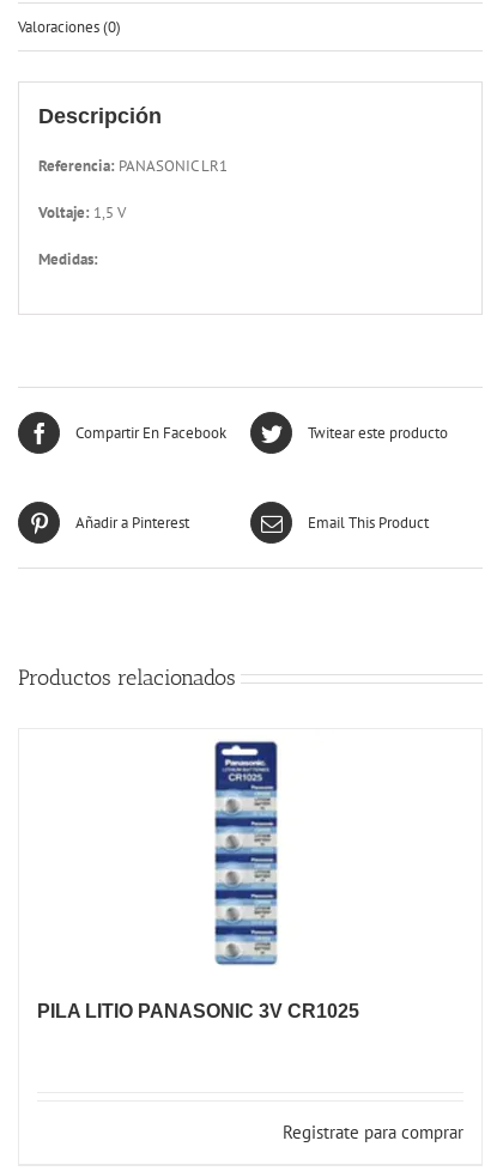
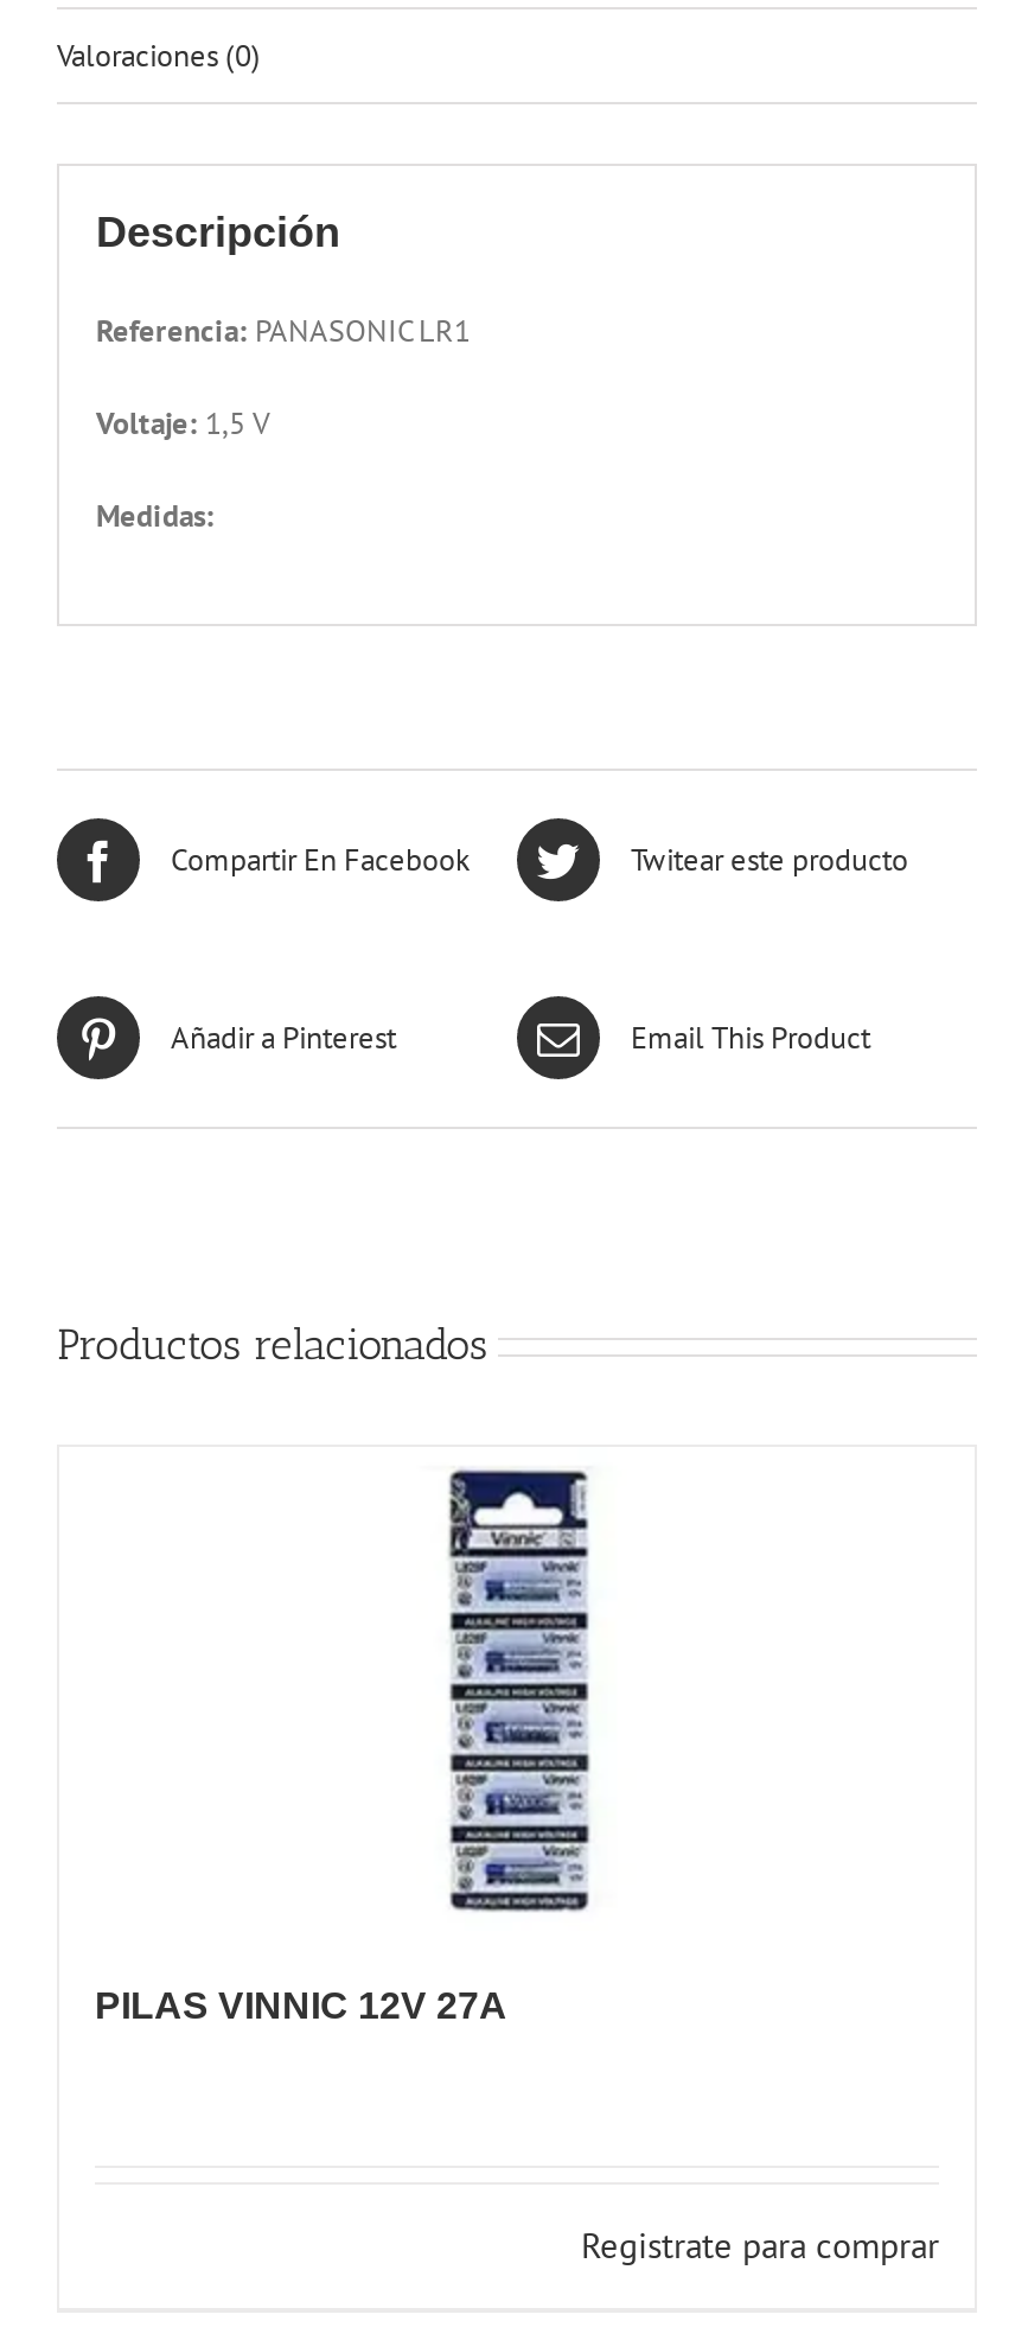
[37,741,359,1021] [image] | PILA LITIO PANASONIC 3V CR1025 -> [95,1468,593,2025] [image] | PILAS VINNIC 12V 27A

